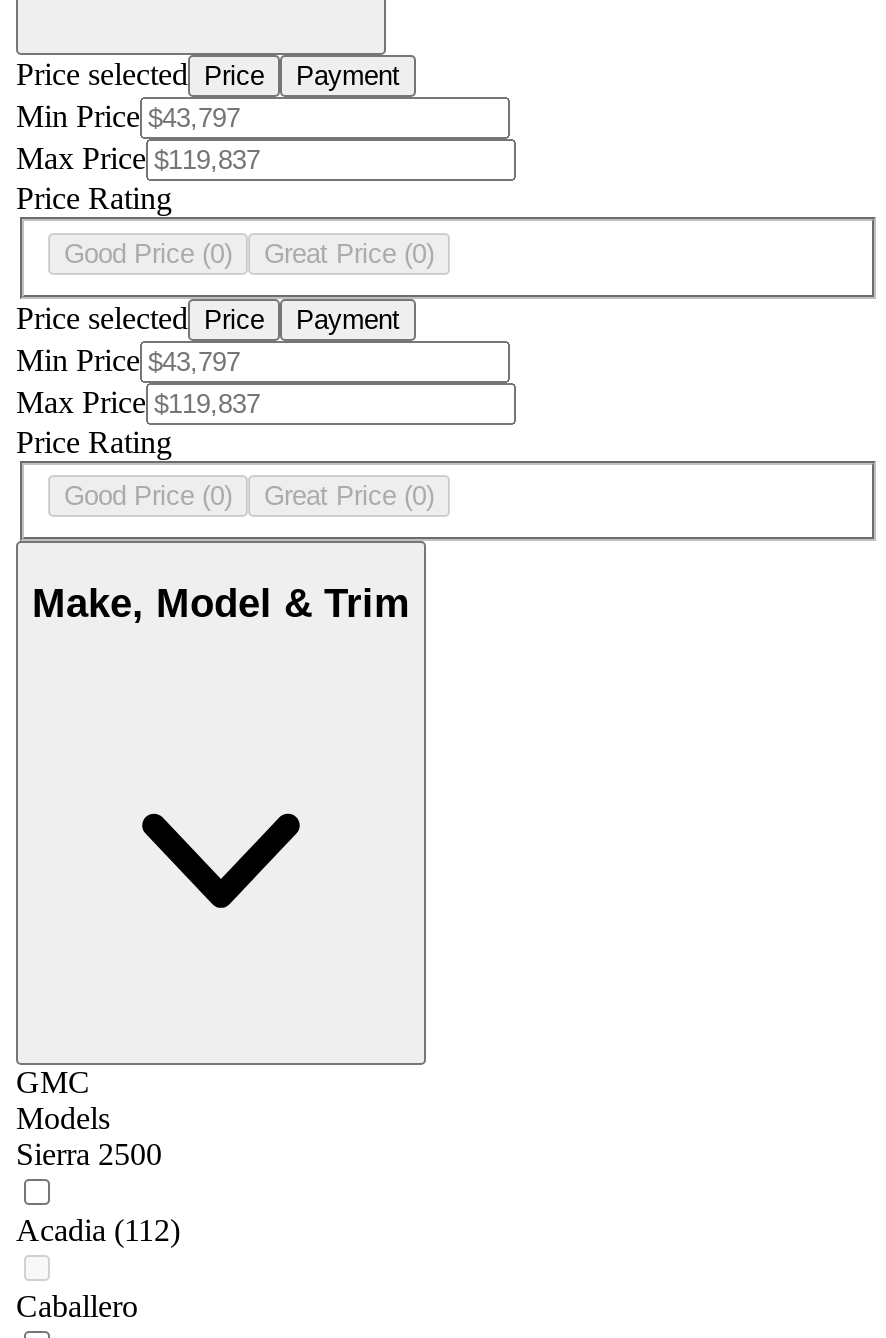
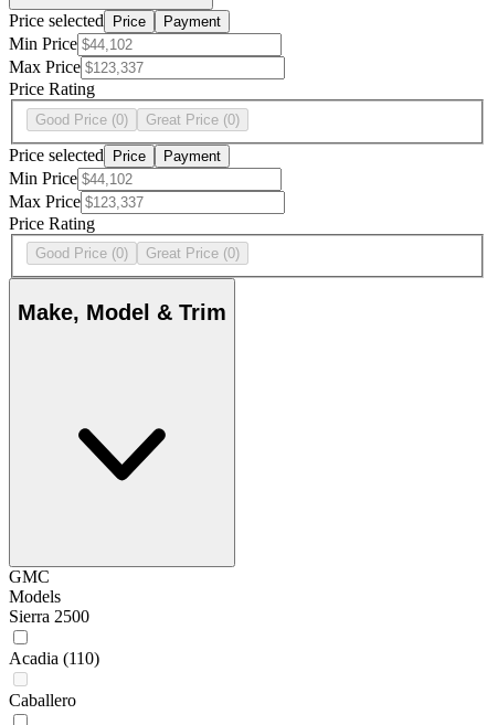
[16,1214,180,1248] Acadia (112) -> [9,649,99,668] Acadia (110)

